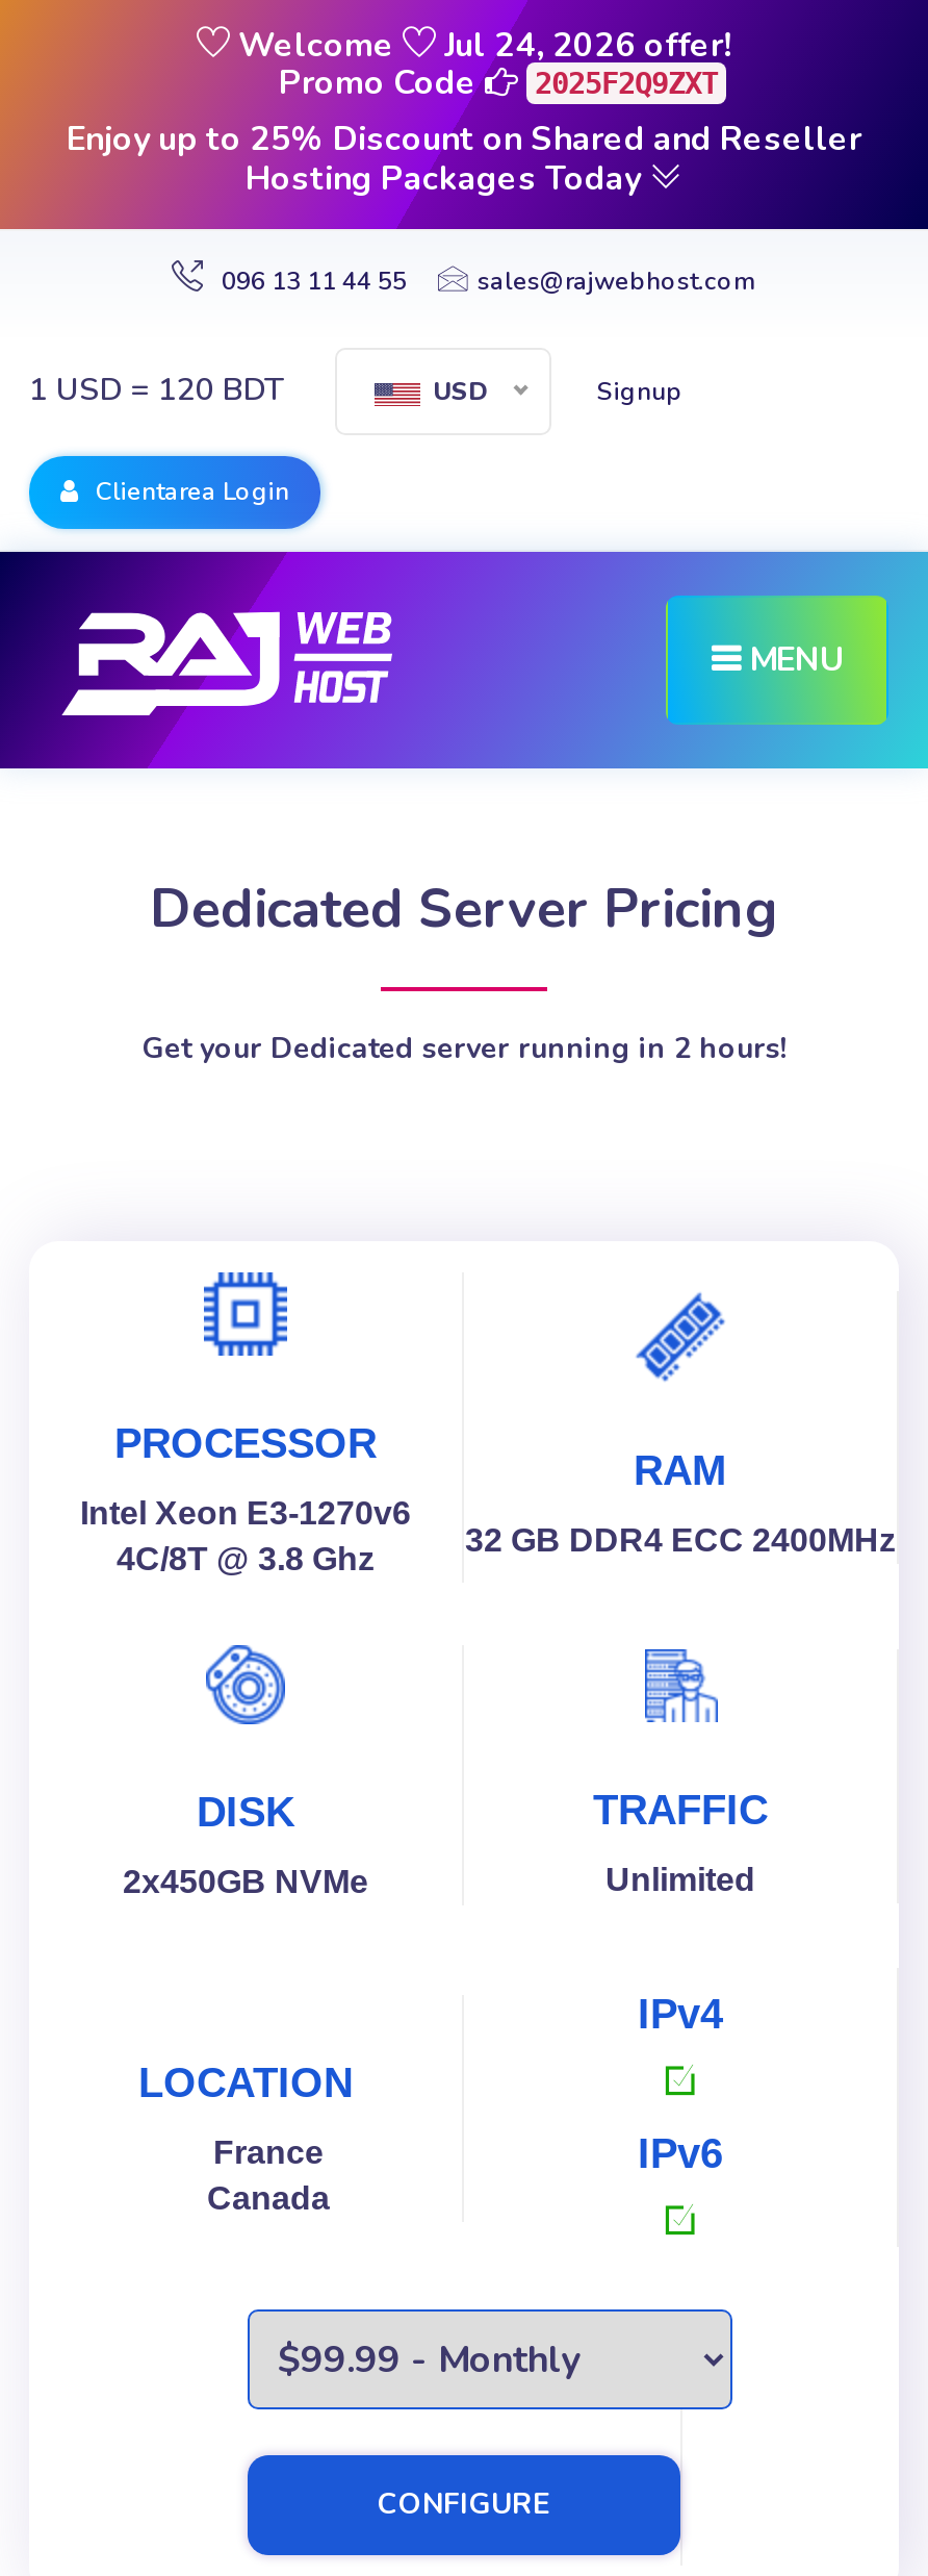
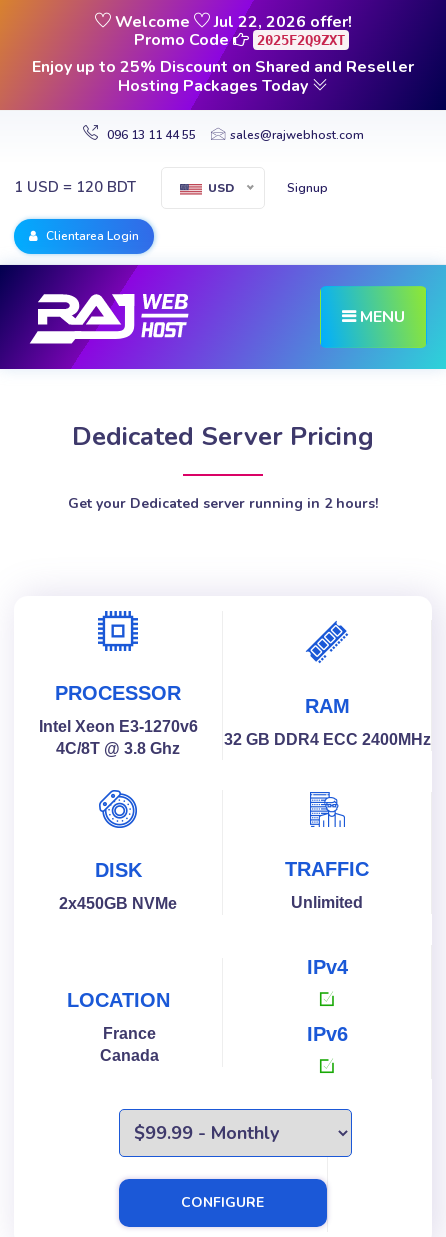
[230,23,731,69] Welcome Jul 24, 2026 offer! -> [110,11,351,33] Welcome Jul 22, 2026 offer!

